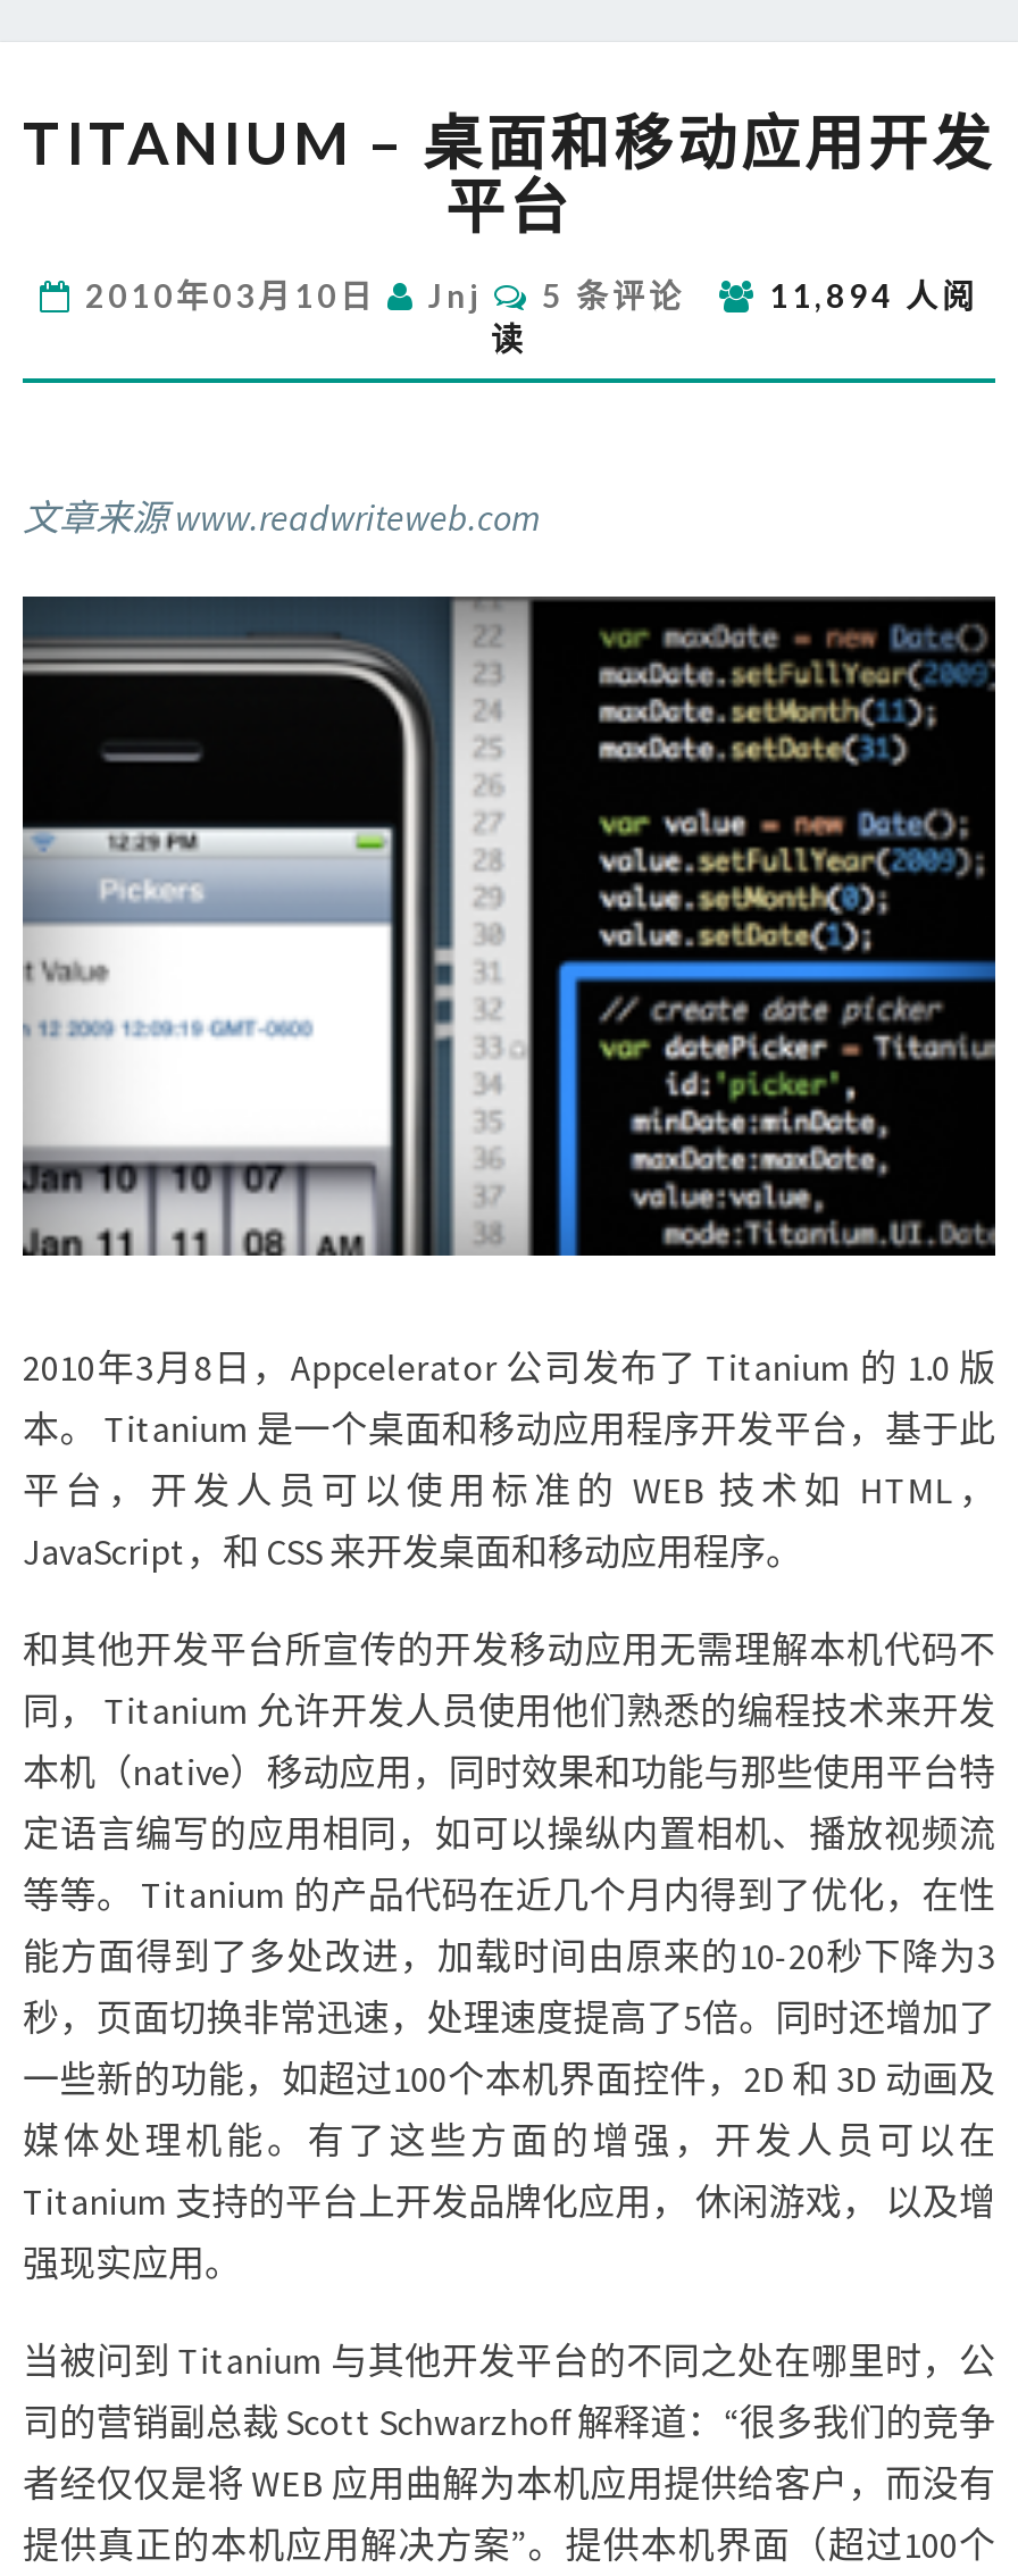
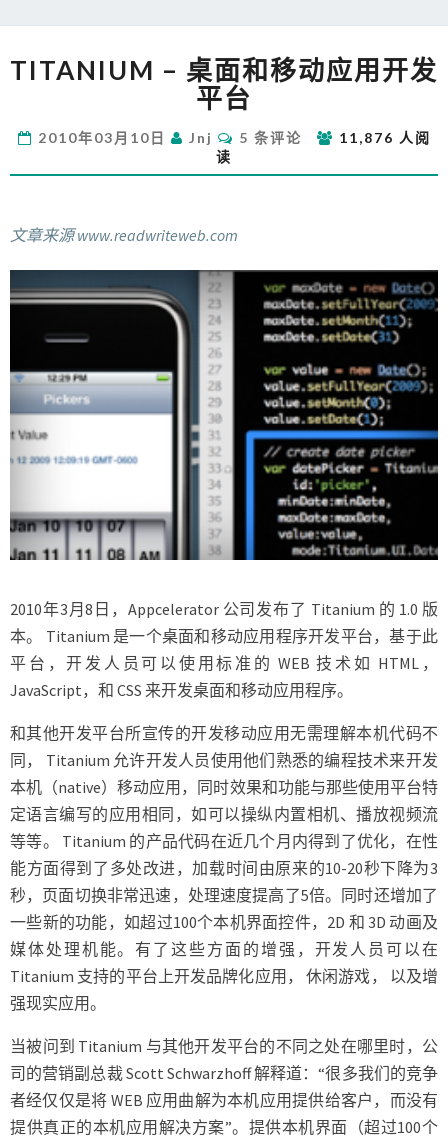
[758,276,978,315] 11,894 人阅 -> [333,129,430,146] 11,876 人阅

